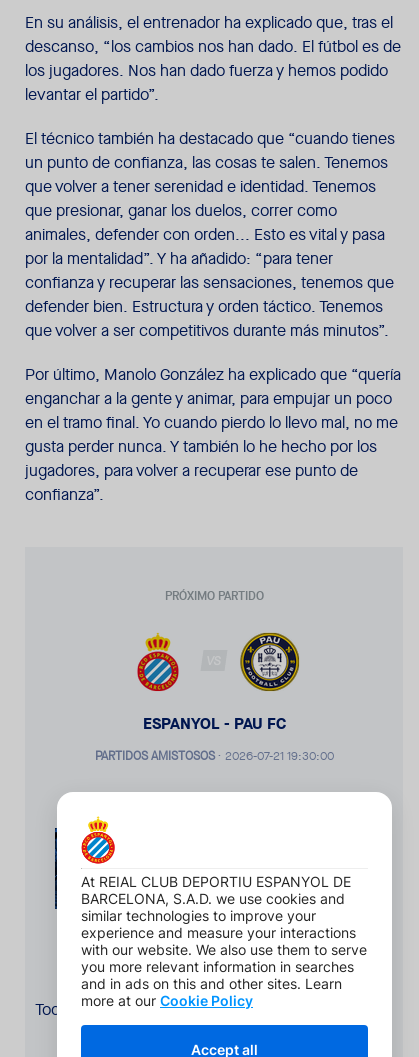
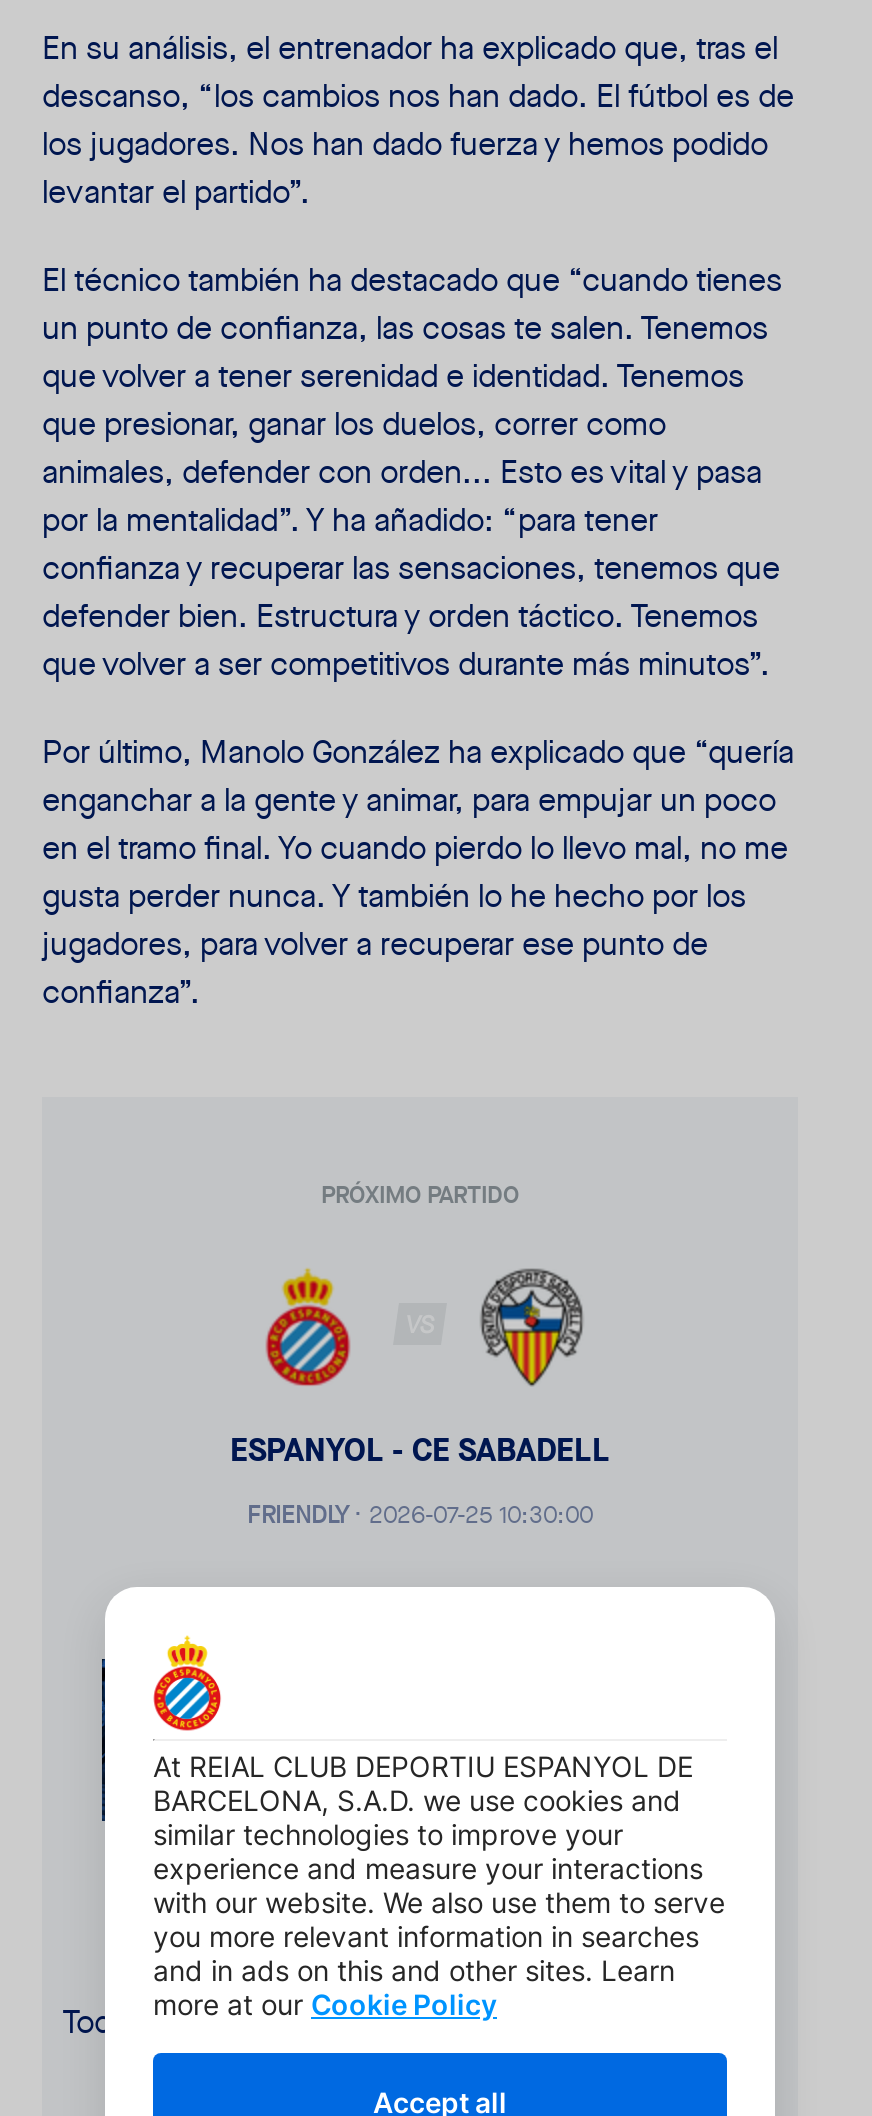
[142,632,300,734] [image] | ESPANYOL - PAU FC -> [230,1269,610,1471] [image] | ESPANYOL - CE SABADELL
[94,748,333,764] PARTIDOS AMISTOSOS · 2026-07-21 19:30:00 -> [247,1499,593,1531] FRIENDLY · 2026-07-25 10:30:00

